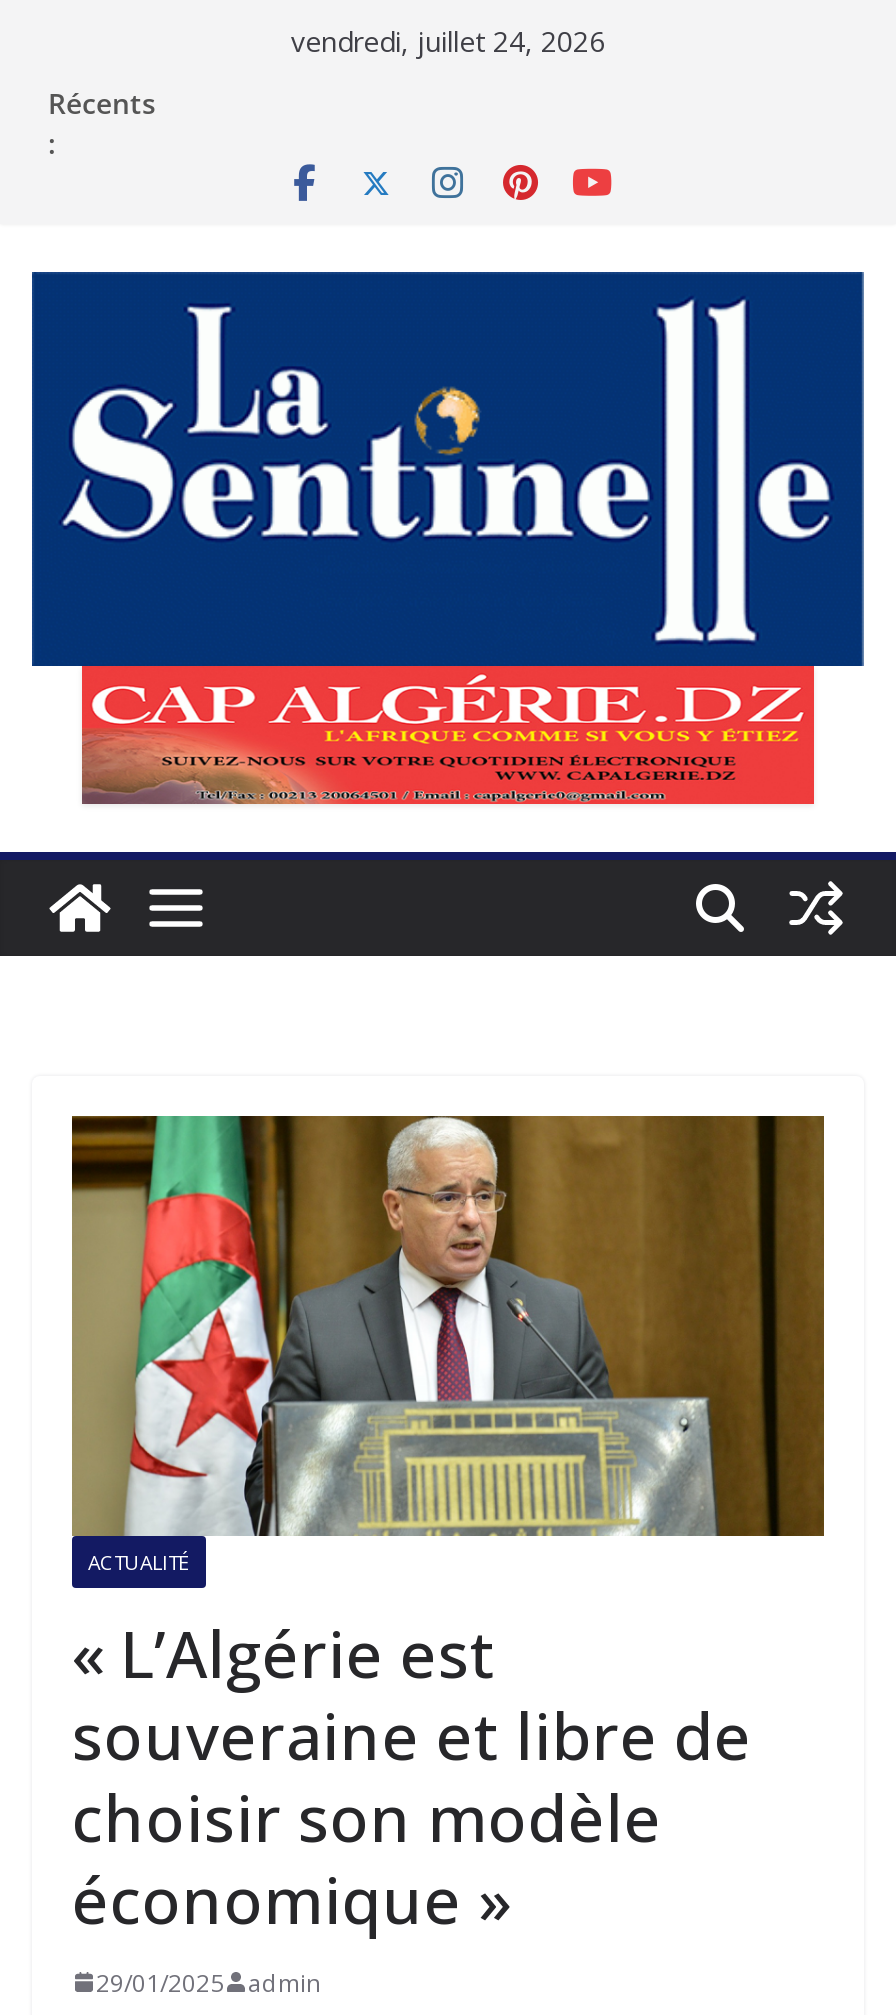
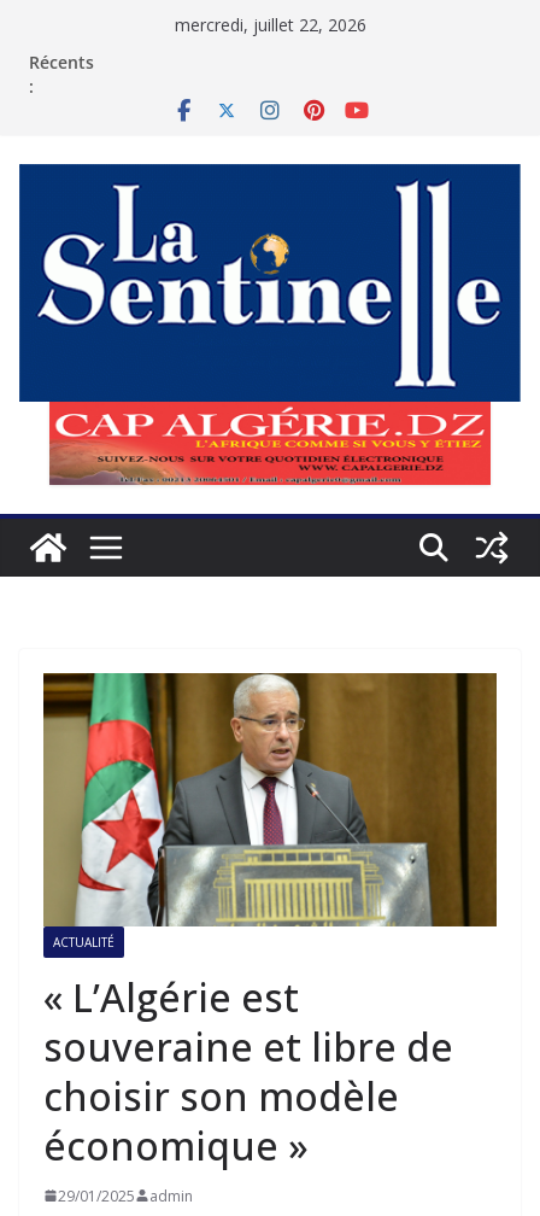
[291,22,605,60] vendredi, juillet 24, 2026 -> [174,13,366,36] mercredi, juillet 22, 2026

